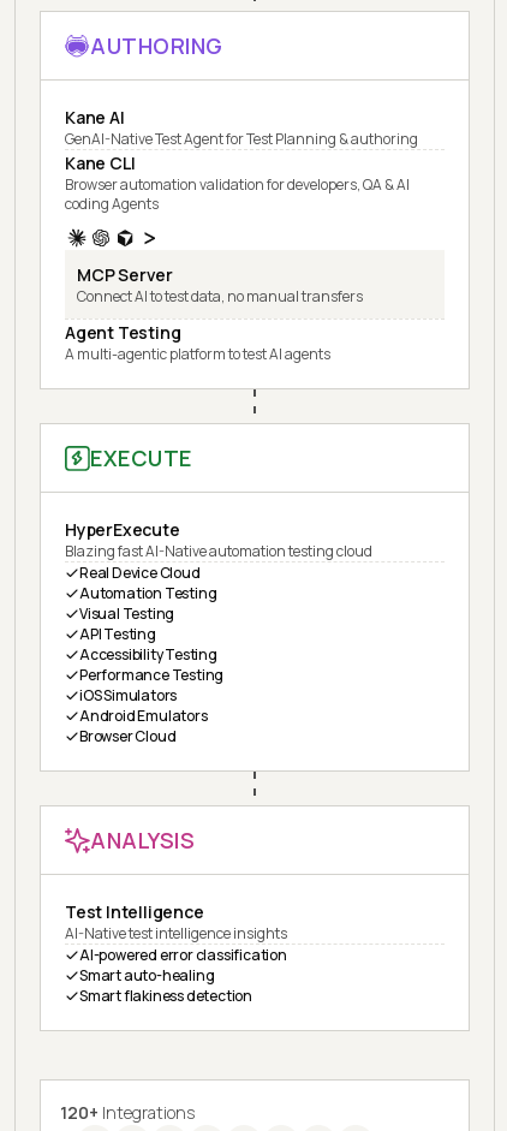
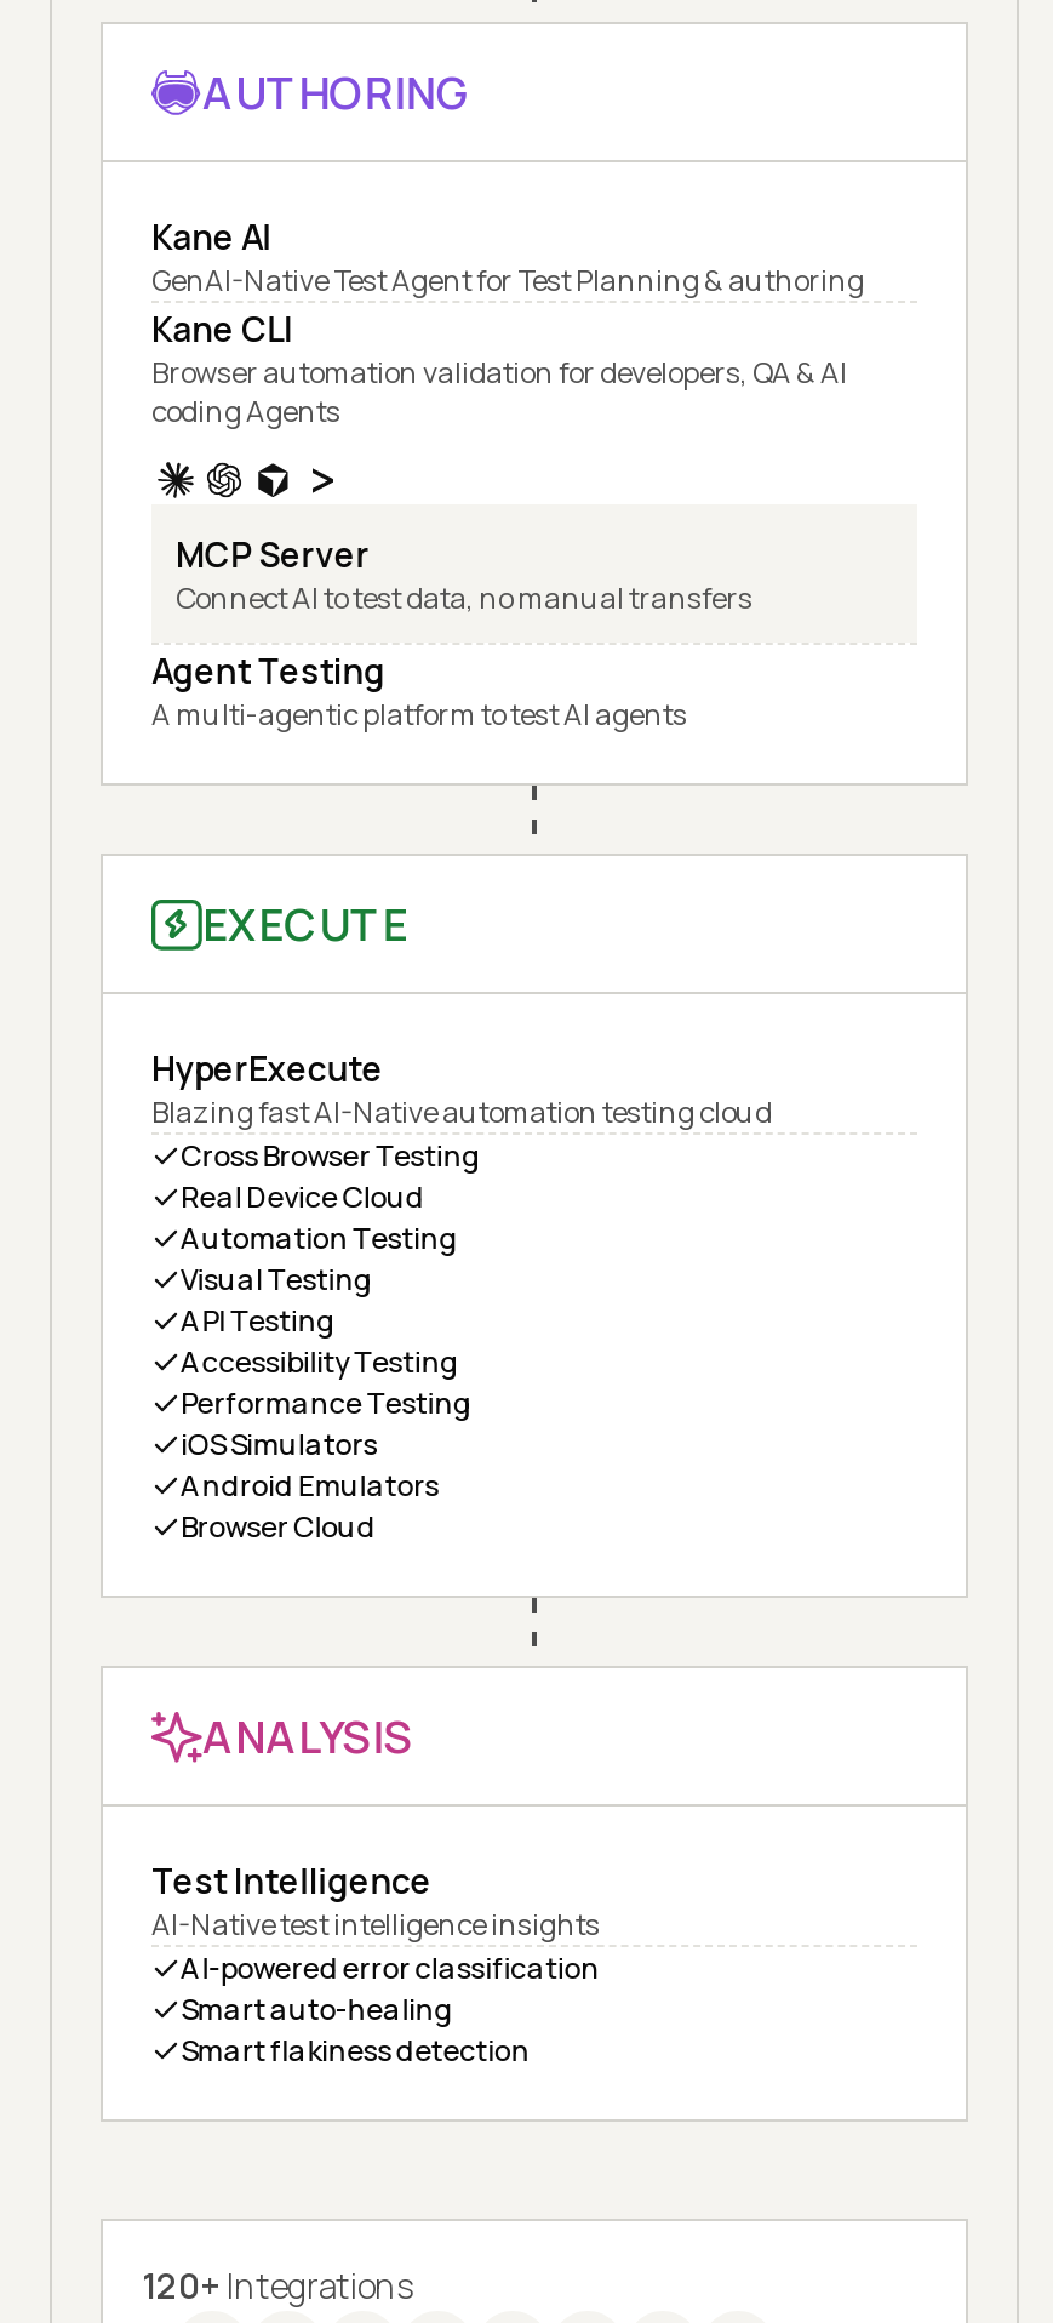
none -> [181,1135,481,1177] Cross Browser Testing

